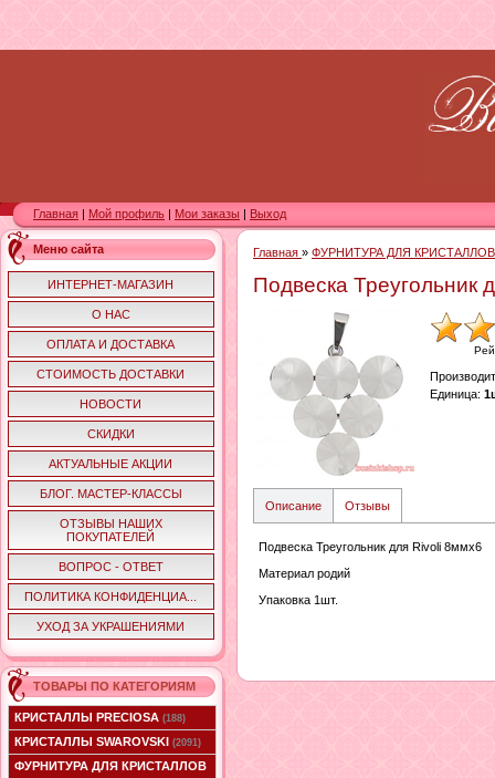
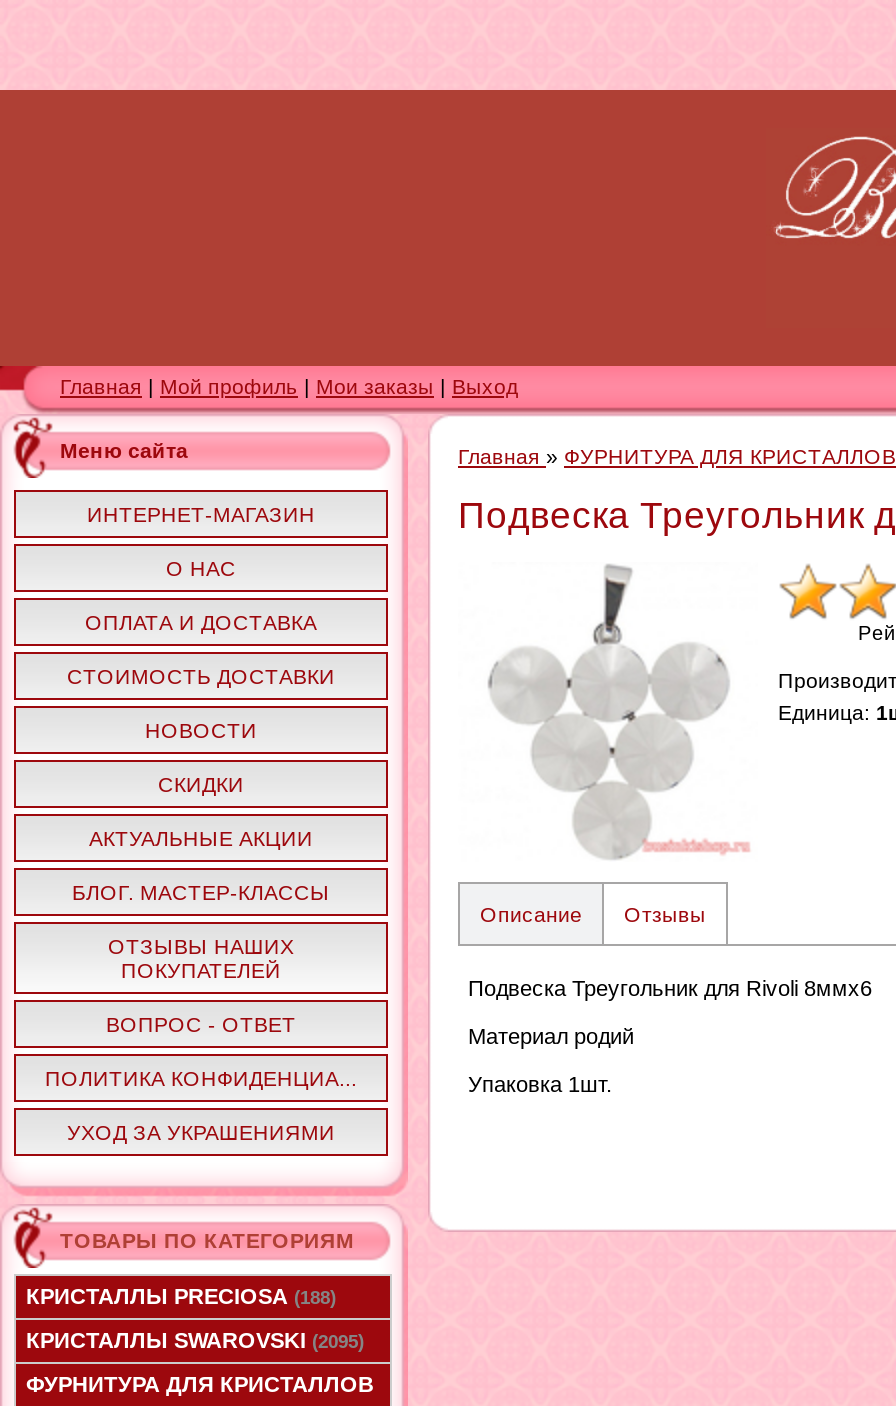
[14,735,201,748] КРИСТАЛЛЫ SWAROVSKI (2091) -> [26,1329,364,1353] КРИСТАЛЛЫ SWAROVSKI (2095)

